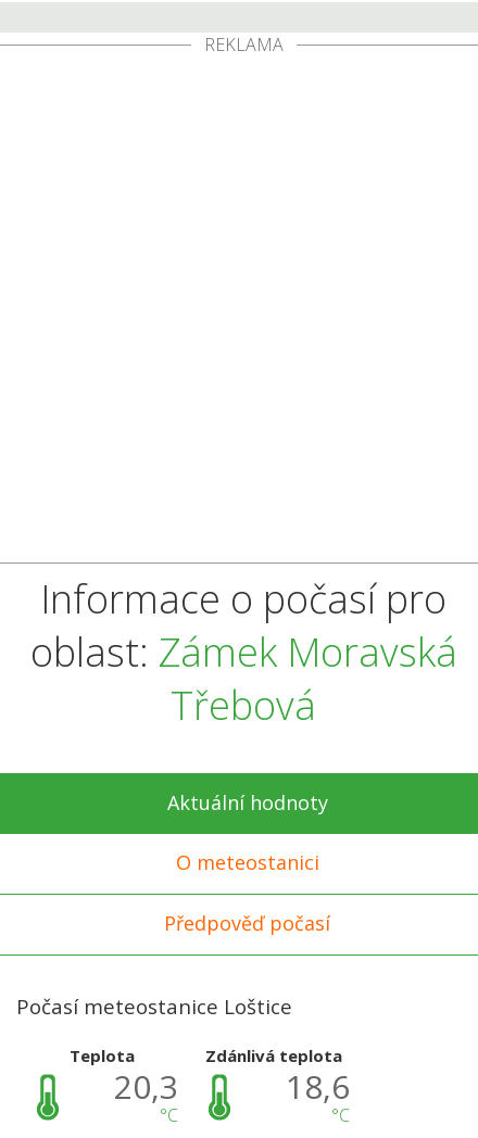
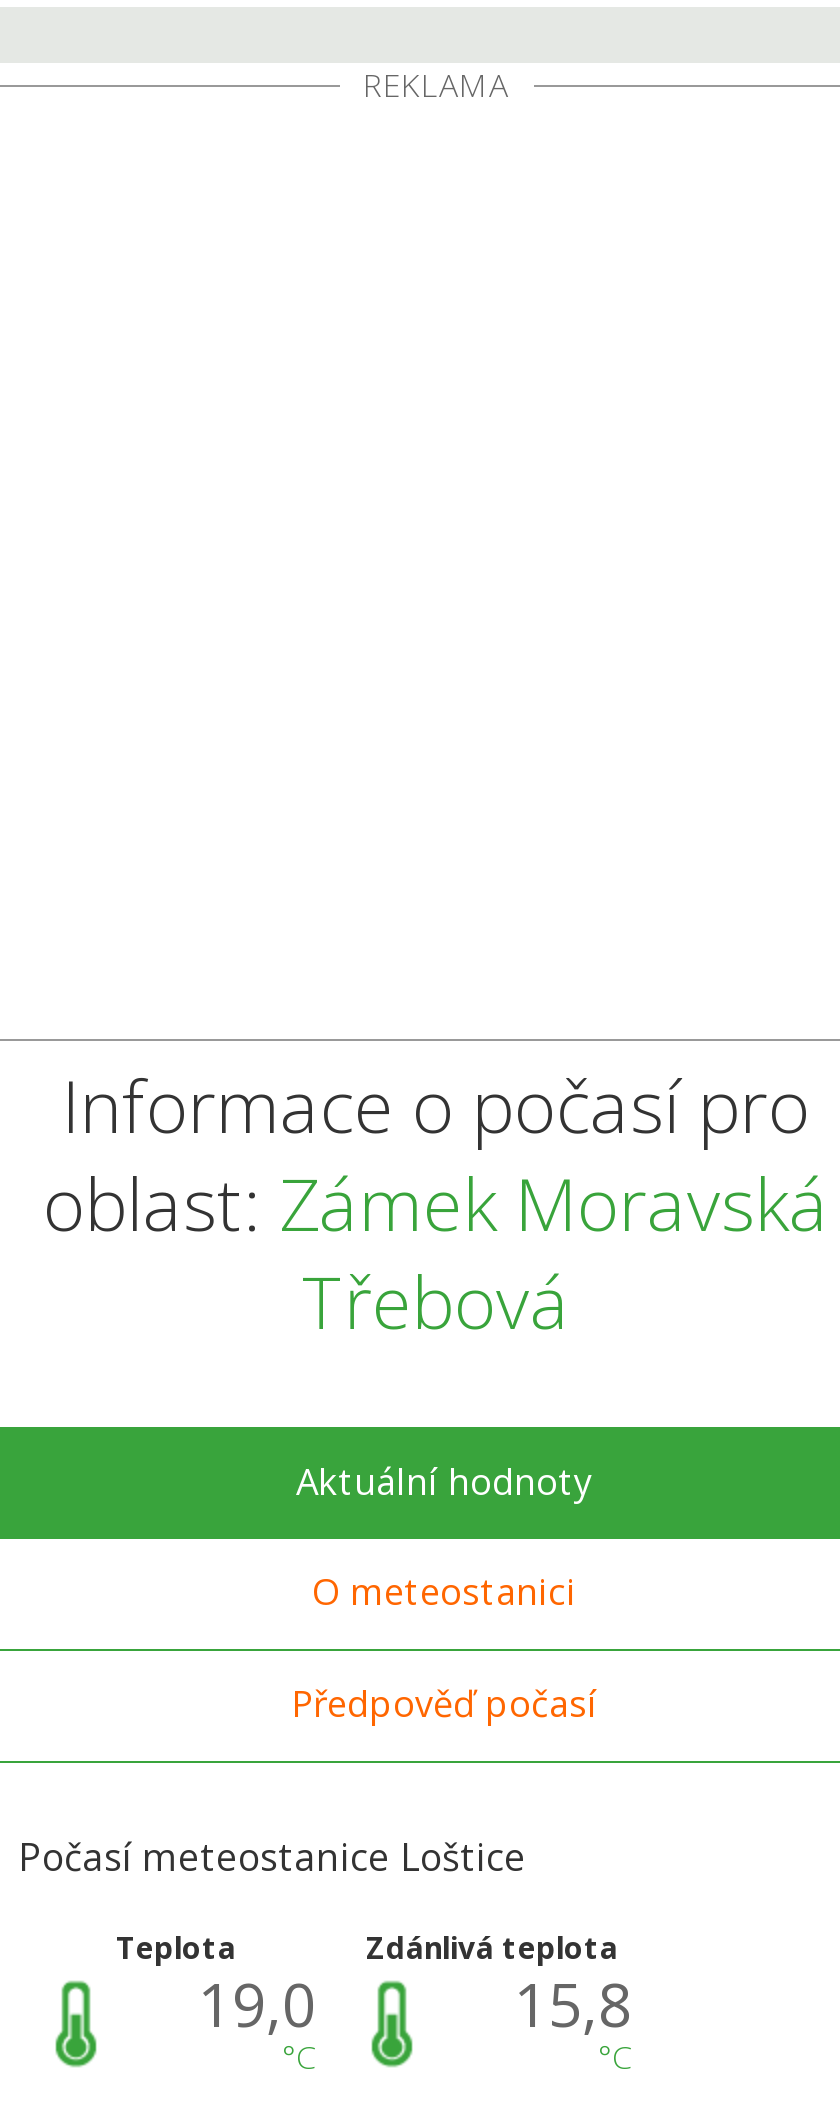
[114,1065,178,1109] 20,3 -> [198,1964,316,2046] 19,0
[286,1065,350,1109] 18,6 -> [514,1964,632,2046] 15,8

